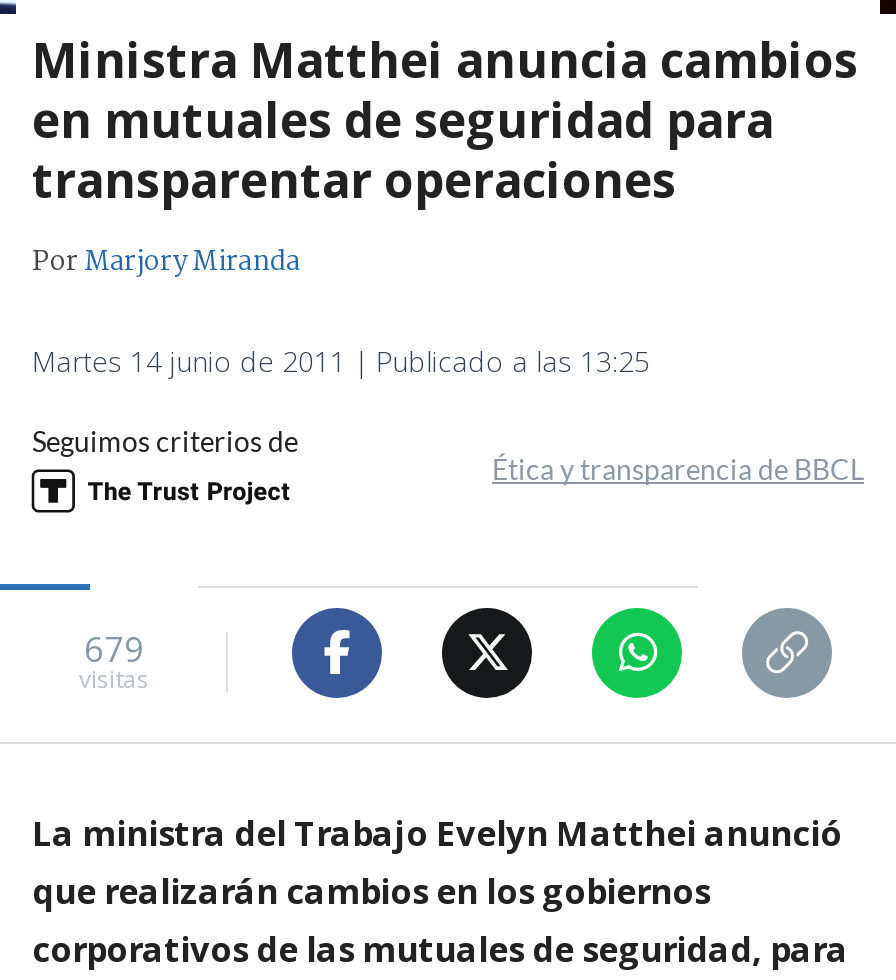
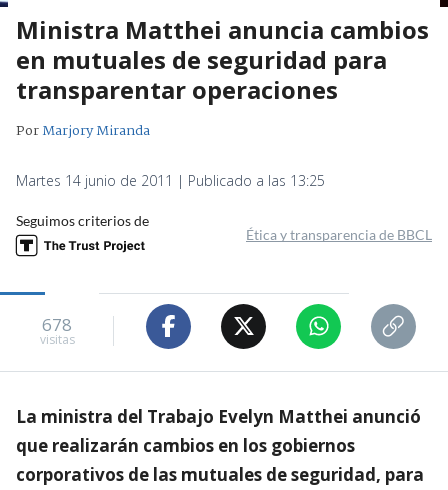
[84,627,144,673] 679 -> [42,313,72,336] 678

